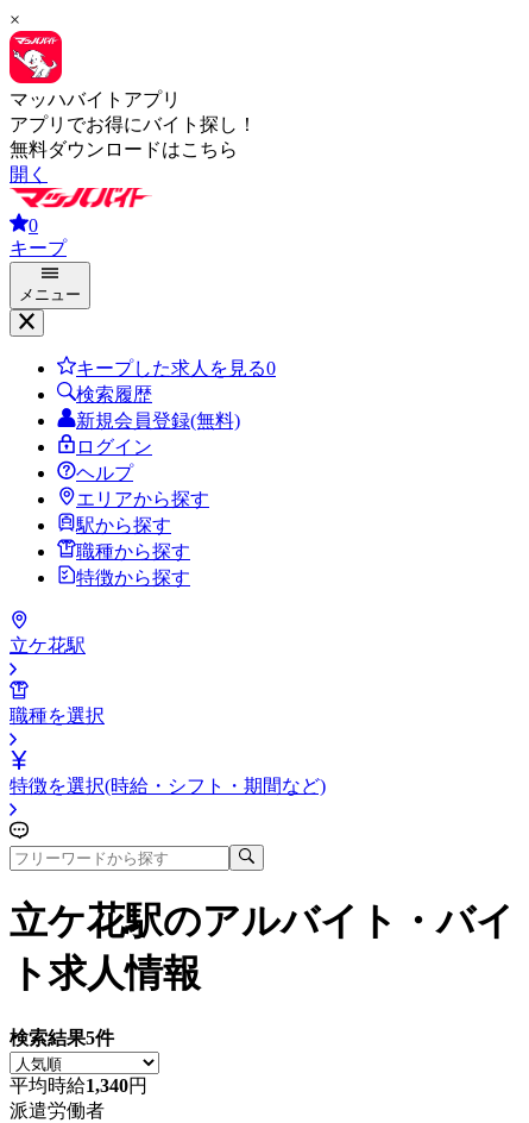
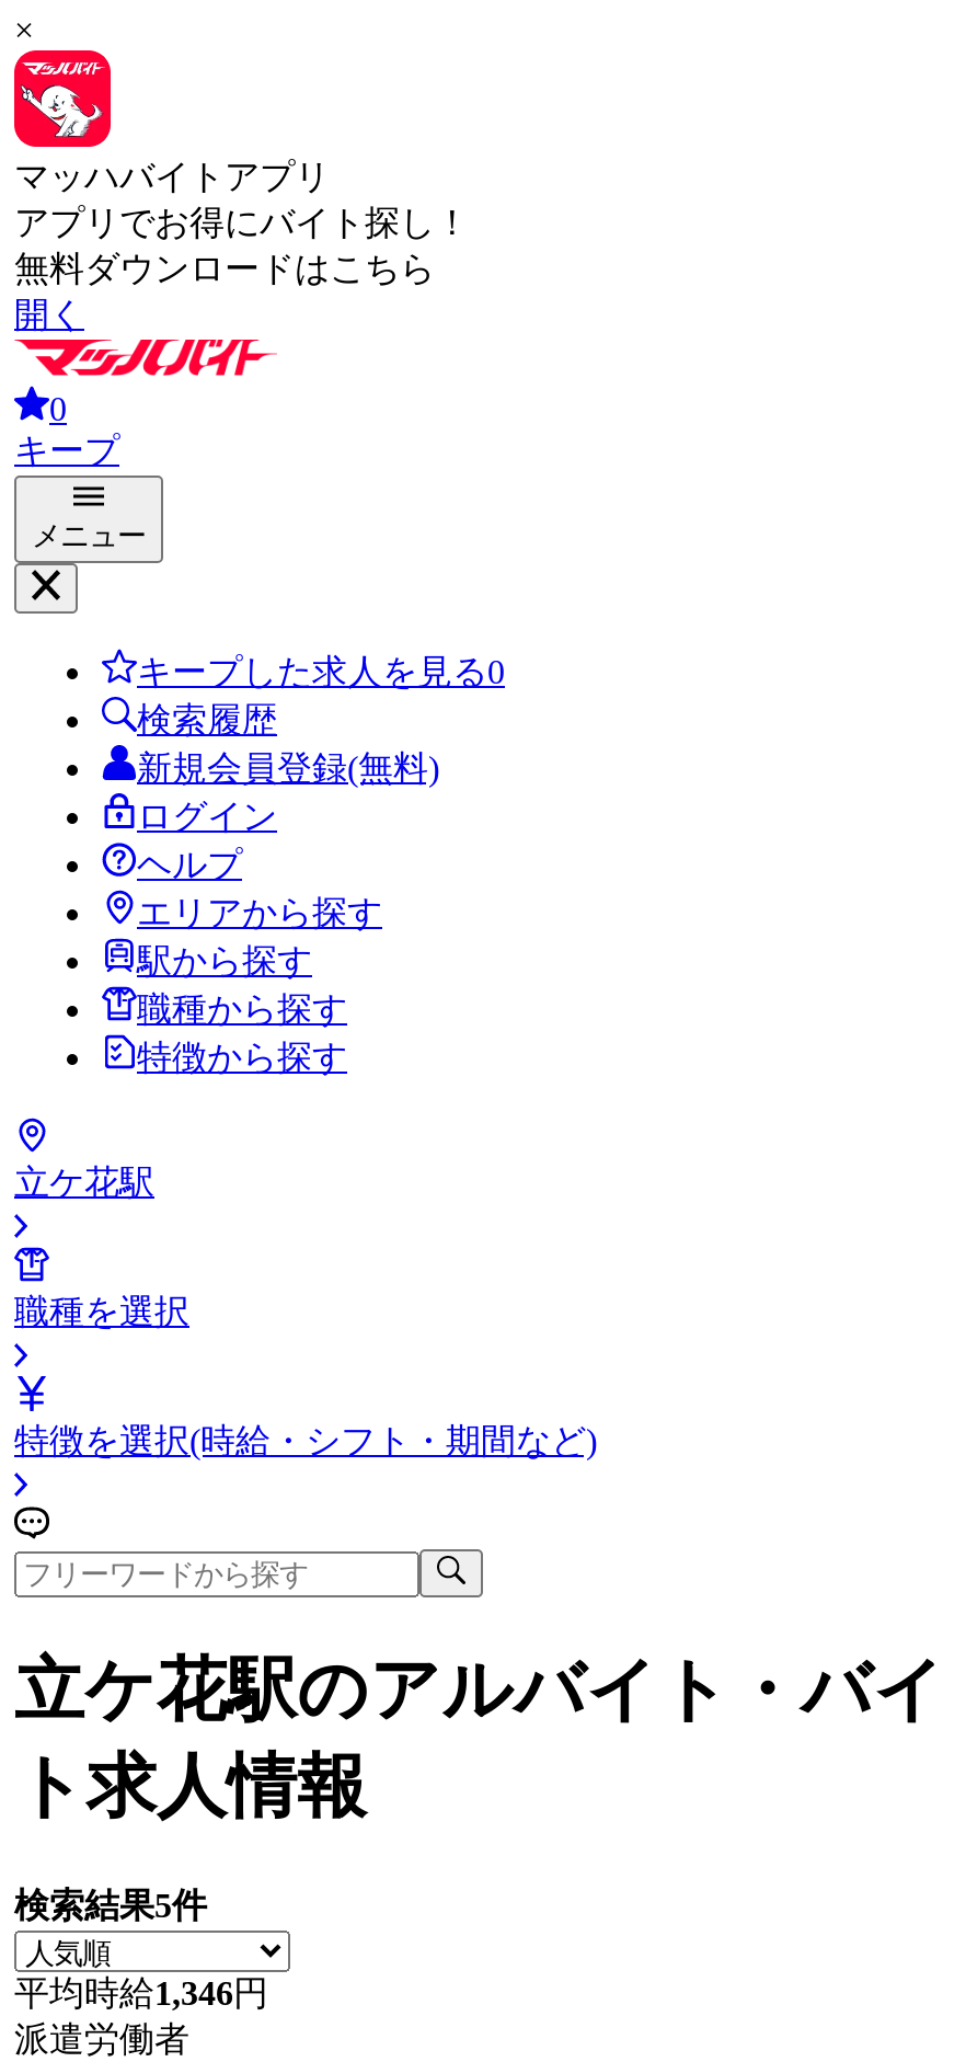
[10,1075,147,1096] 平均時給1,340円 -> [14,1974,268,2011] 平均時給1,346円

